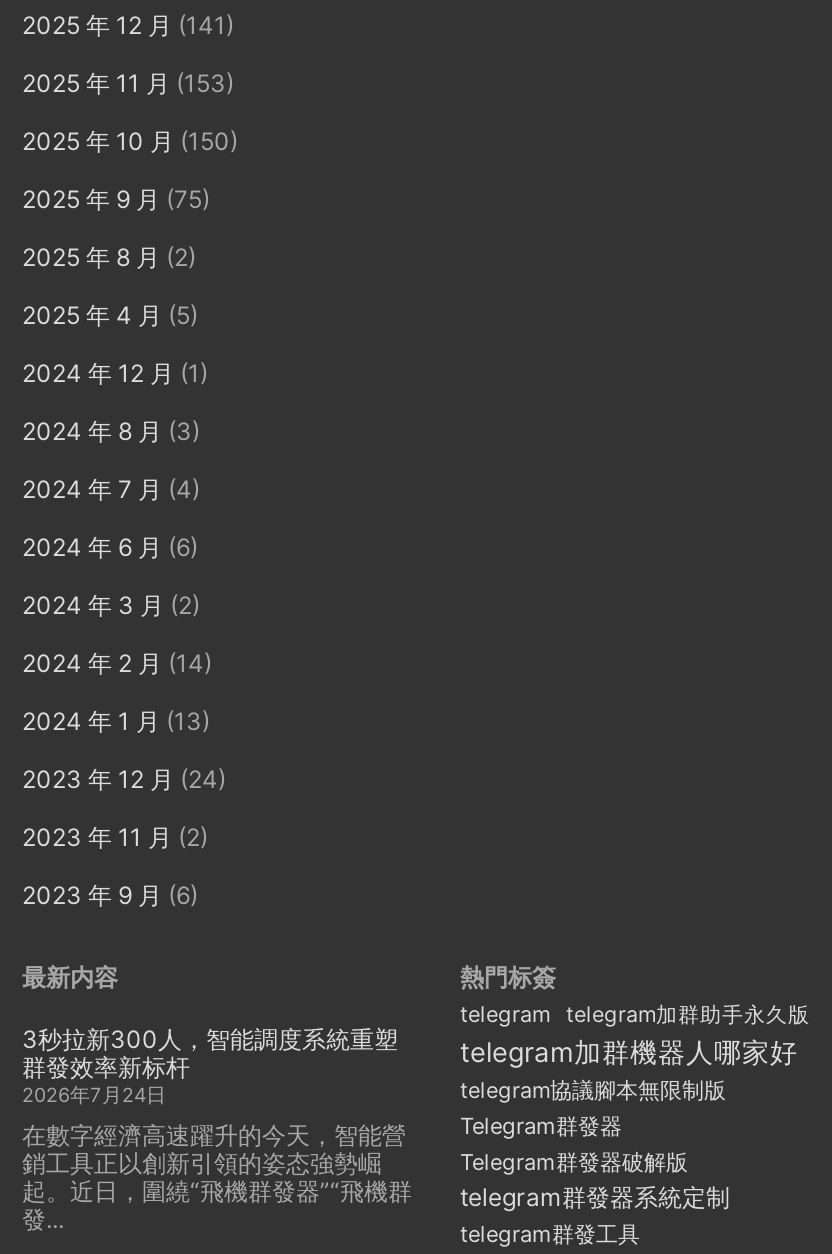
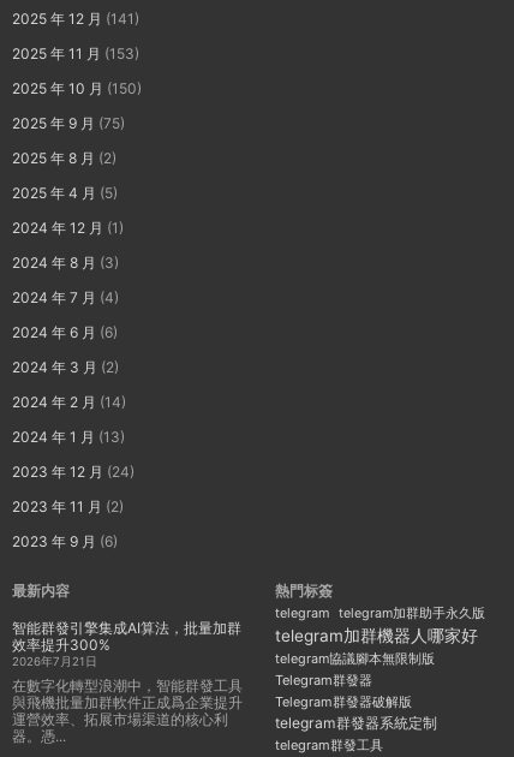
[22,1025,398,1107] 3秒拉新300人，智能調度系統重塑 | 群發效率新标杆 | 2026年7月24日 -> [12,619,241,669] 智能群發引擎集成AI算法，批量加群 | 效率提升300% | 2026年7月21日
[22,1121,412,1235] 在數字經濟高速躍升的今天，智能營 | 銷工具正以創新引領的姿态強勢崛 | 起。近日，圍繞“飛機群發器”“飛機群 | 發... -> [12,677,243,745] 在數字化轉型浪潮中，智能群發工具 | 與飛機批量加群軟件正成爲企業提升 | 運營效率、拓展市場渠道的核心利 | 器。憑...

